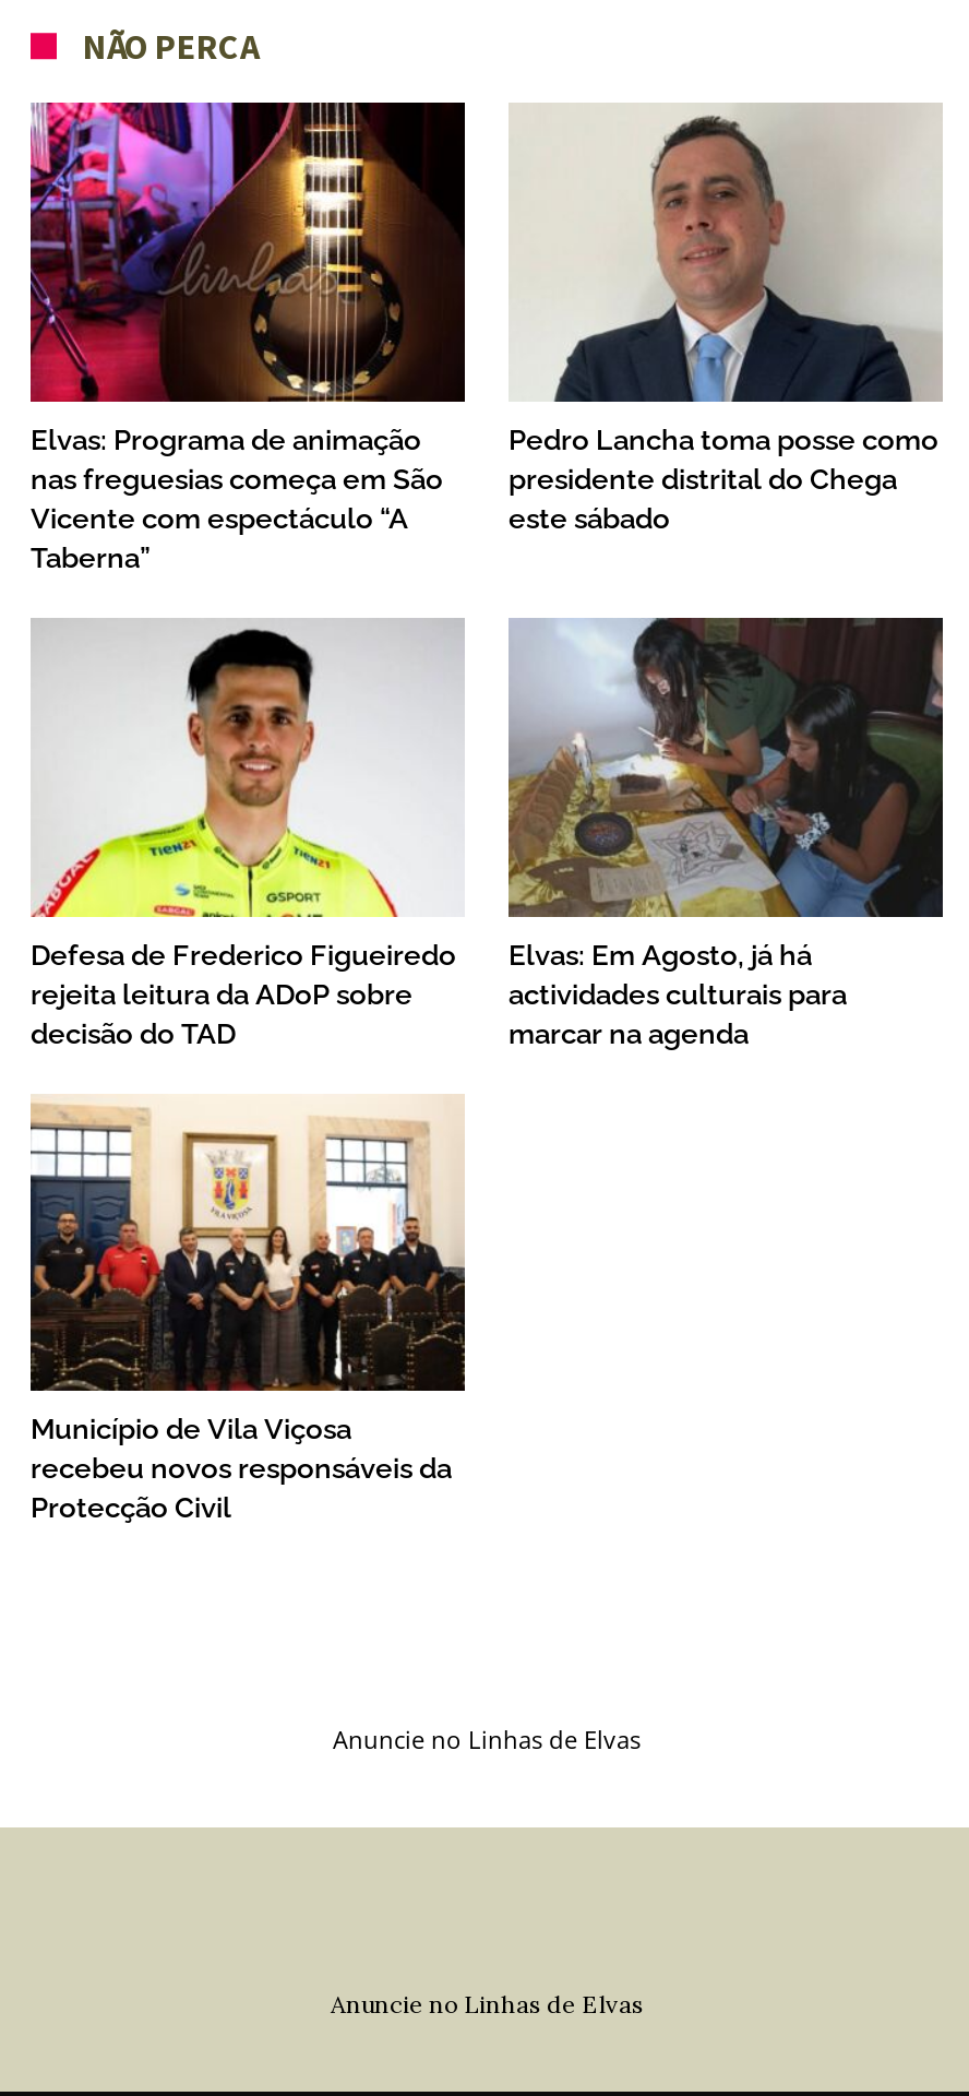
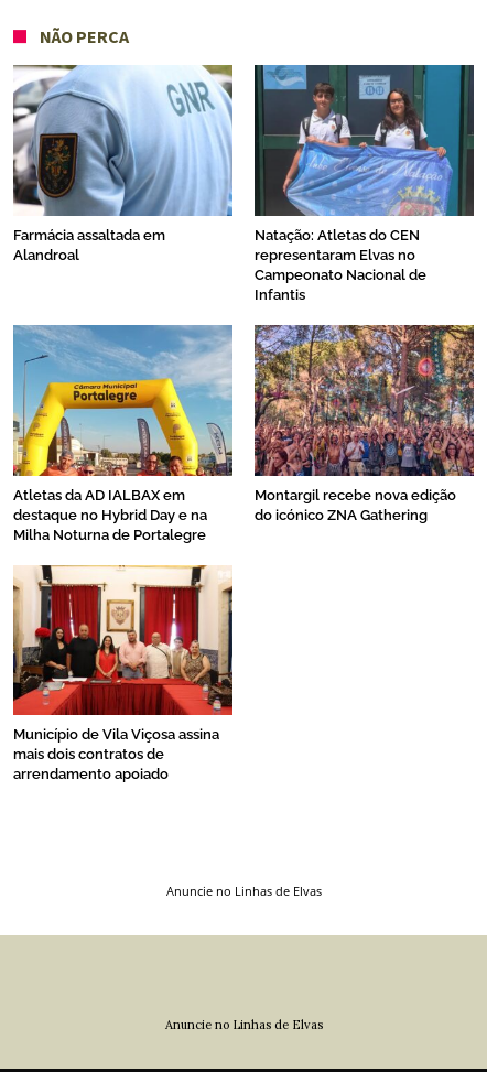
[28,100,467,574] [image] | Elvas: Programa de animação | nas freguesias começa em São | Vicente com espectáculo “A | Taberna” -> [12,64,234,263] [image] | Farmácia assaltada em | Alandroal
[509,103,943,534] [image] | Pedro Lancha toma posse como | presidente distrital do Chega | este sábado -> [253,64,475,303] [image] | Natação: Atletas do CEN | representaram Elvas no | Campeonato Nacional de | Infantis
[31,620,465,1049] [image] | Defesa de Frederico Figueiredo | rejeita leitura da ADoP sobre | decisão do TAD -> [12,325,234,543] [image] | Atletas da AD IALBAX em | destaque no Hybrid Day e na | Milha Noturna de Portalegre
[506,616,945,1049] [image] | Elvas: Em Agosto, já há | actividades culturais para | marcar na agenda -> [253,324,475,523] [image] | Montargil recebe nova edição | do icónico ZNA Gathering
[28,1094,467,1525] [image] | Município de Vila Viçosa | recebeu novos responsáveis da | Protecção Civil -> [12,564,234,783] [image] | Município de Vila Viçosa assina | mais dois contratos de | arrendamento apoiado

